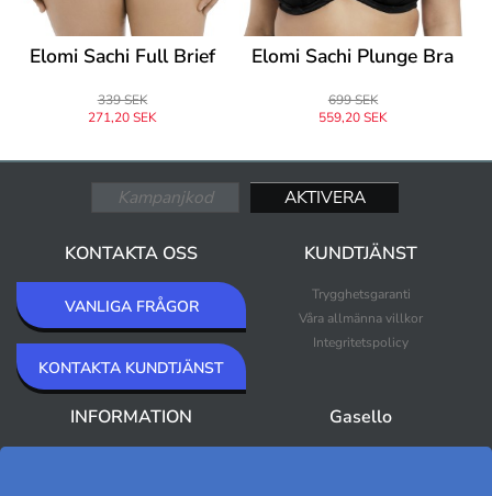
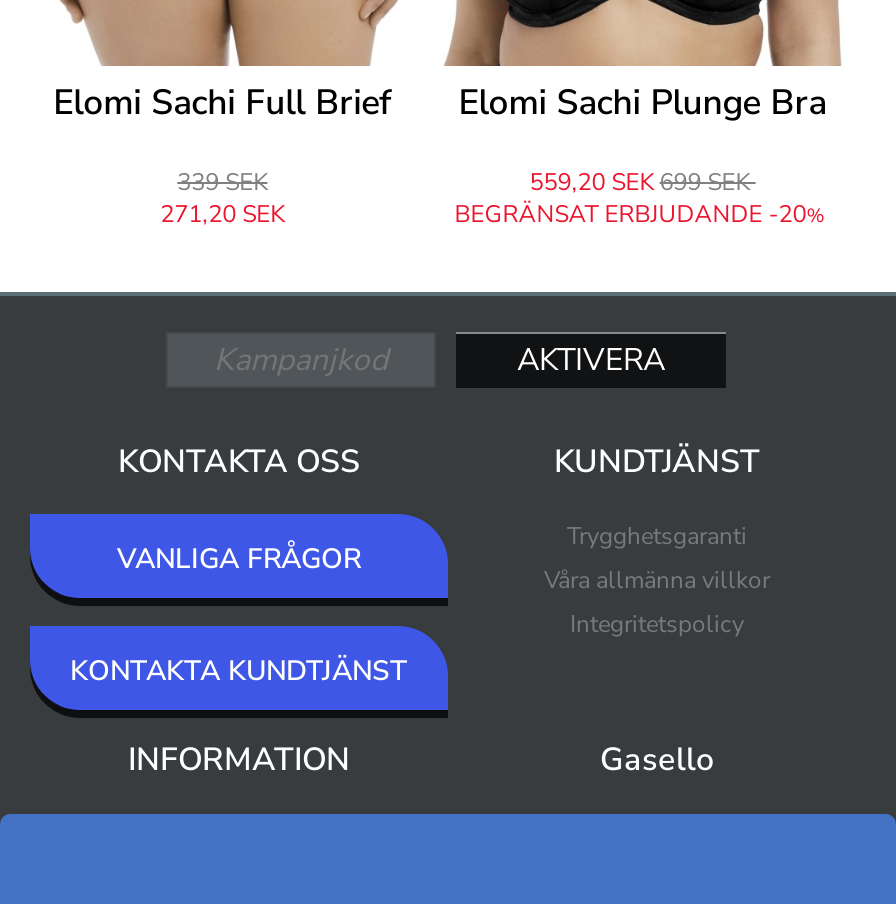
[319,91,387,126] 699 SEK | 559,20 SEK -> [455,165,825,229] 559,20 SEK 699 SEK | BEGRÄNSAT ERBJUDANDE -20%

